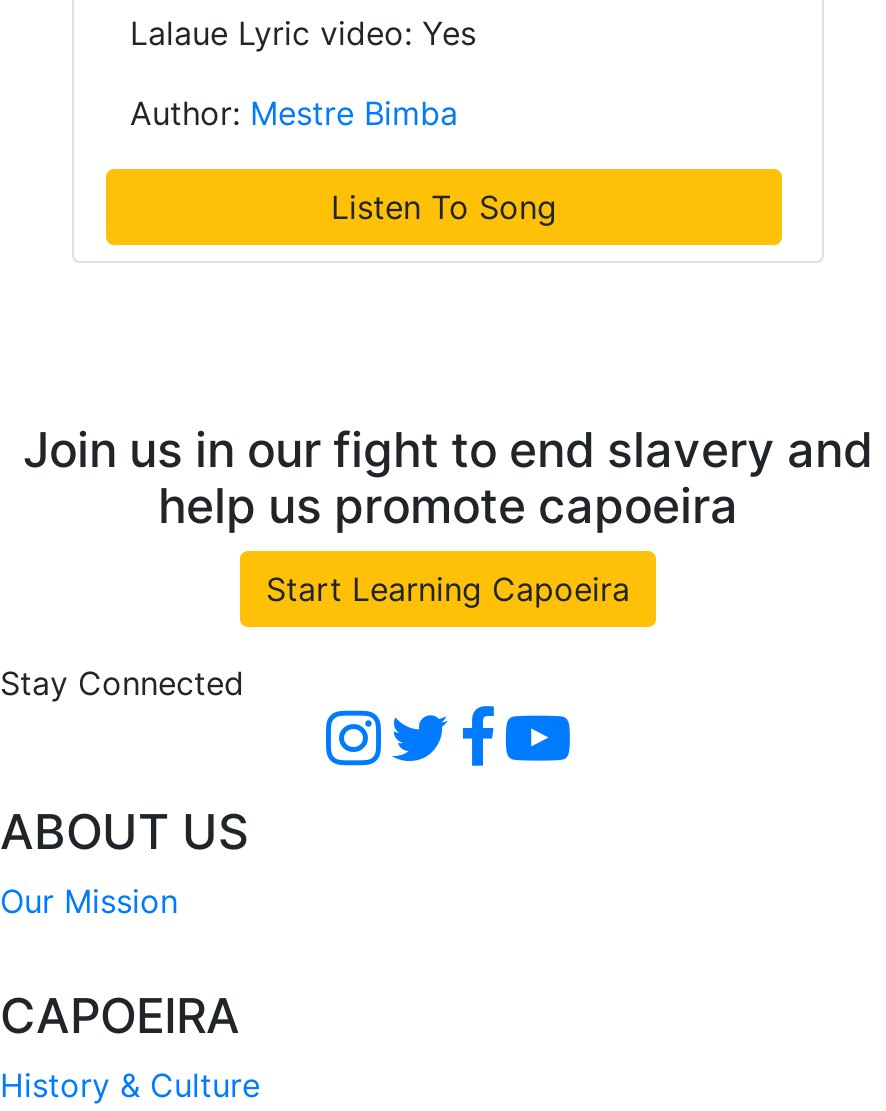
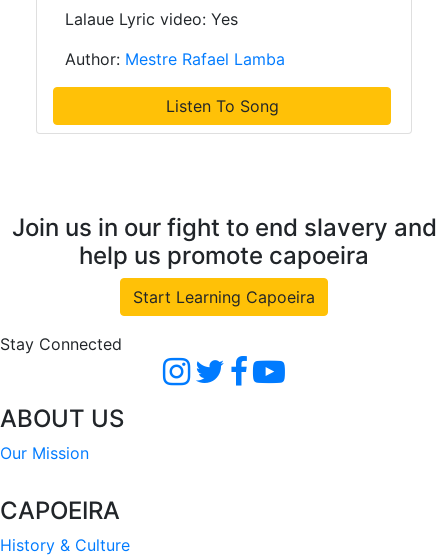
[130,93,458,133] Author: Mestre Bimba -> [65,49,285,69] Author: Mestre Rafael Lamba

